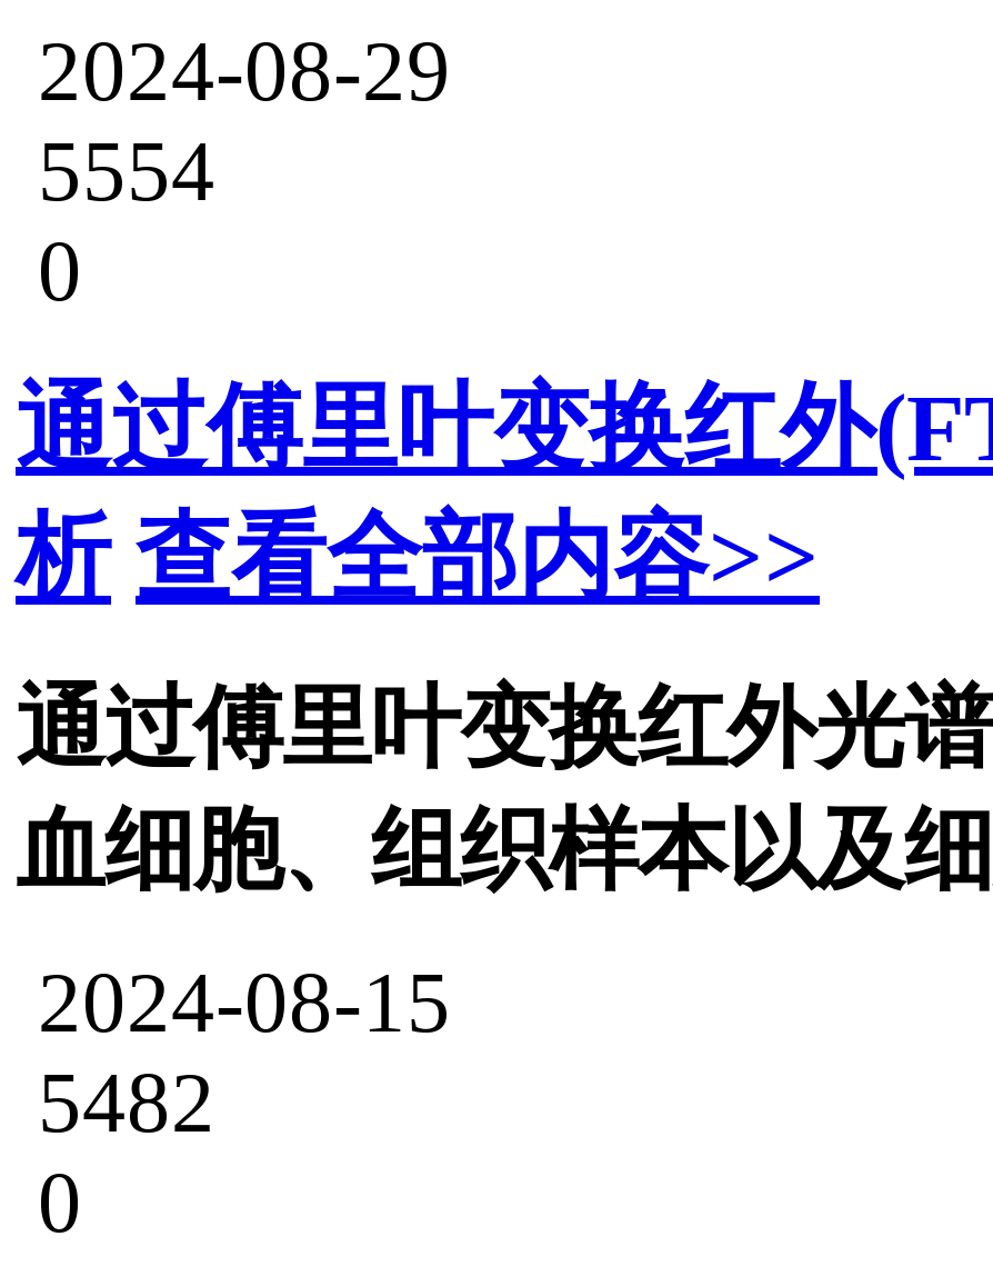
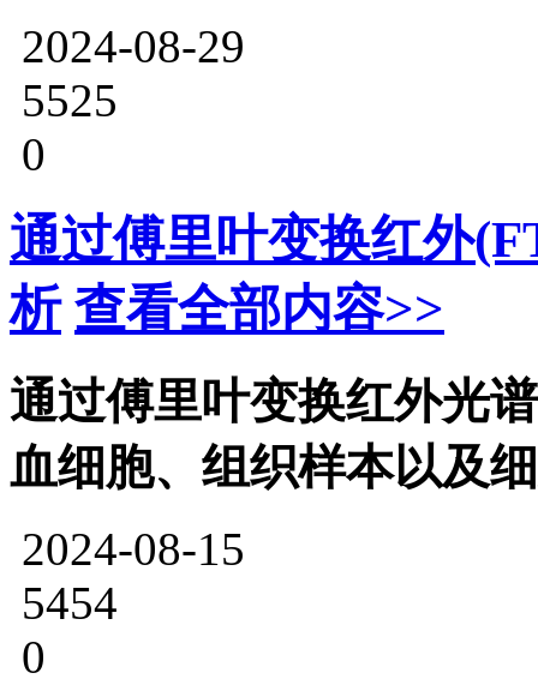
[16,122,215,217] 5554 -> [10,74,118,126] 5525
[16,1054,215,1150] 5482 -> [10,577,118,629] 5454

